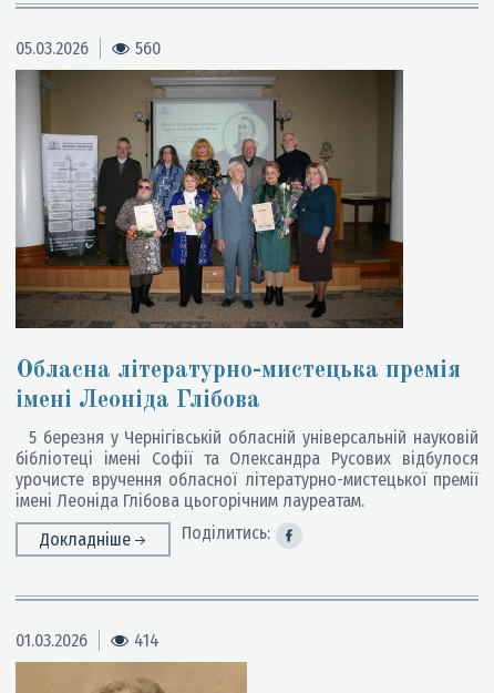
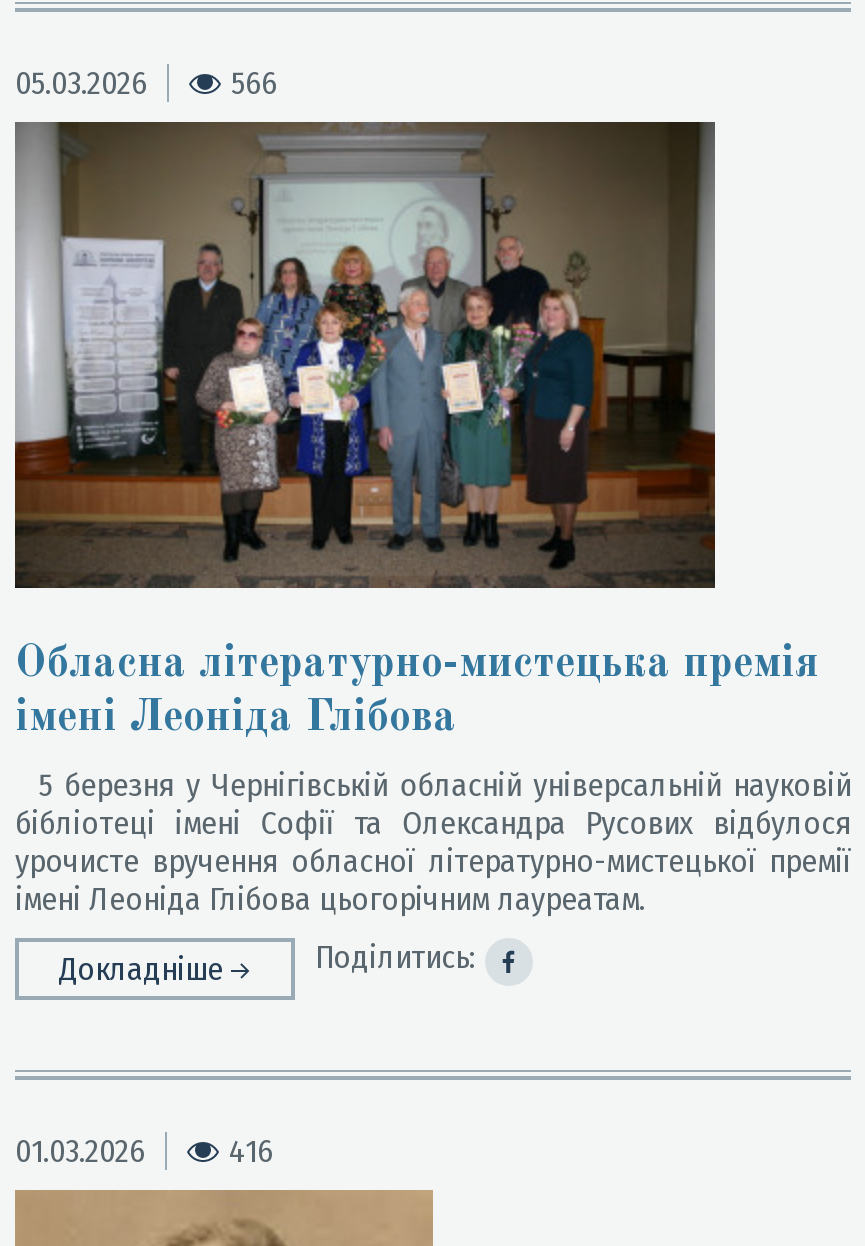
[135,38,161,59] 560 -> [231,64,277,102] 566
[134,630,159,651] 414 -> [229,1132,273,1170] 416

